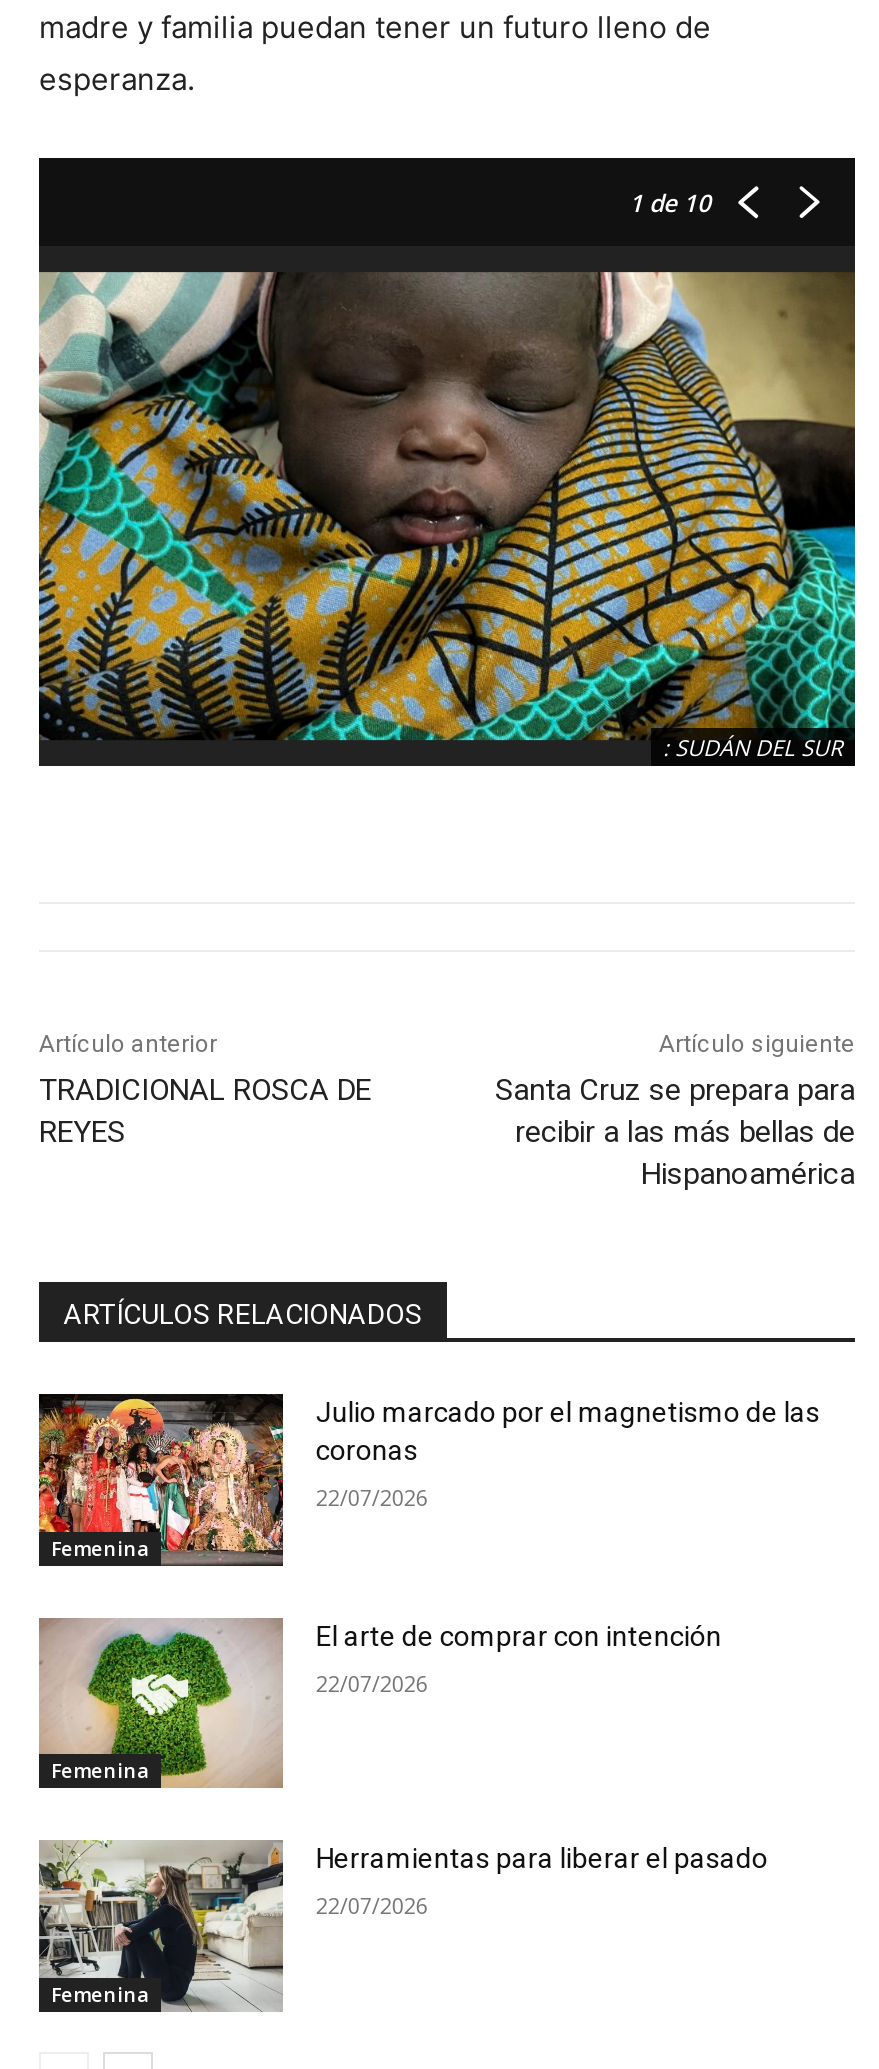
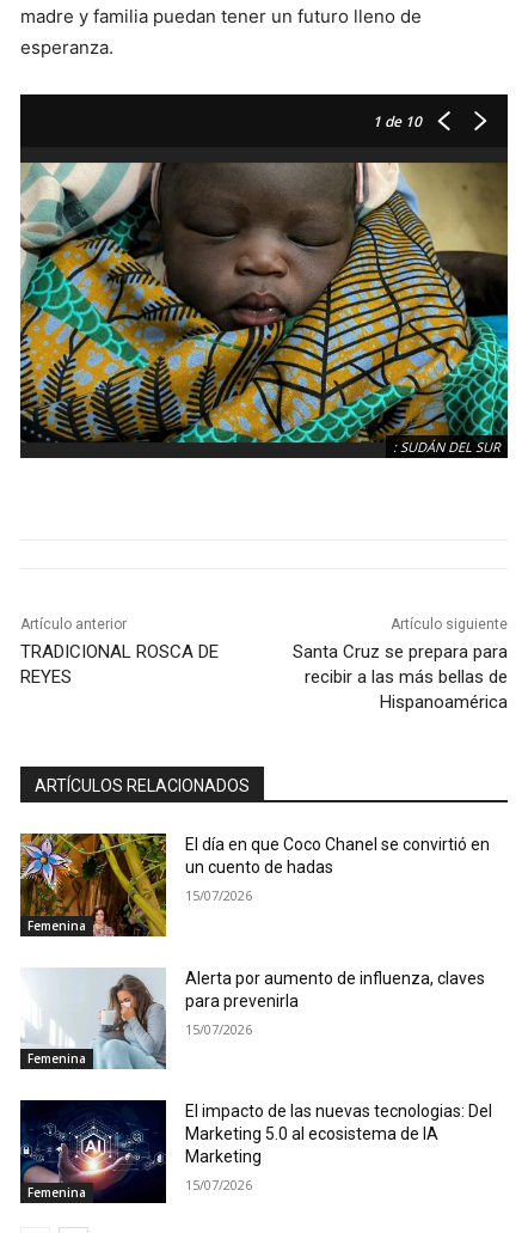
[37,1392,820,1568] [image] | Julio marcado por el magnetismo de las | coronas -> [19,832,490,938] [image] | El día en que Coco Chanel se convirtió en | un cuento de hadas
[316,1482,428,1512] 22/07/2026 -> [186,886,253,904] 15/07/2026
[37,1616,722,1788] [image] | El arte de comprar con intención -> [20,968,485,1070] [image] | Alerta por aumento de influenza, claves | para prevenirla
[316,1667,428,1697] 22/07/2026 -> [186,1020,253,1037] 15/07/2026
[37,1840,768,2012] [image] | Herramientas para liberar el pasado -> [19,1099,493,1204] [image] | El impacto de las nuevas tecnologias: Del | Marketing 5.0 al ecosistema de IA | Marketing
[316,1890,428,1920] 22/07/2026 -> [186,1176,253,1194] 15/07/2026

